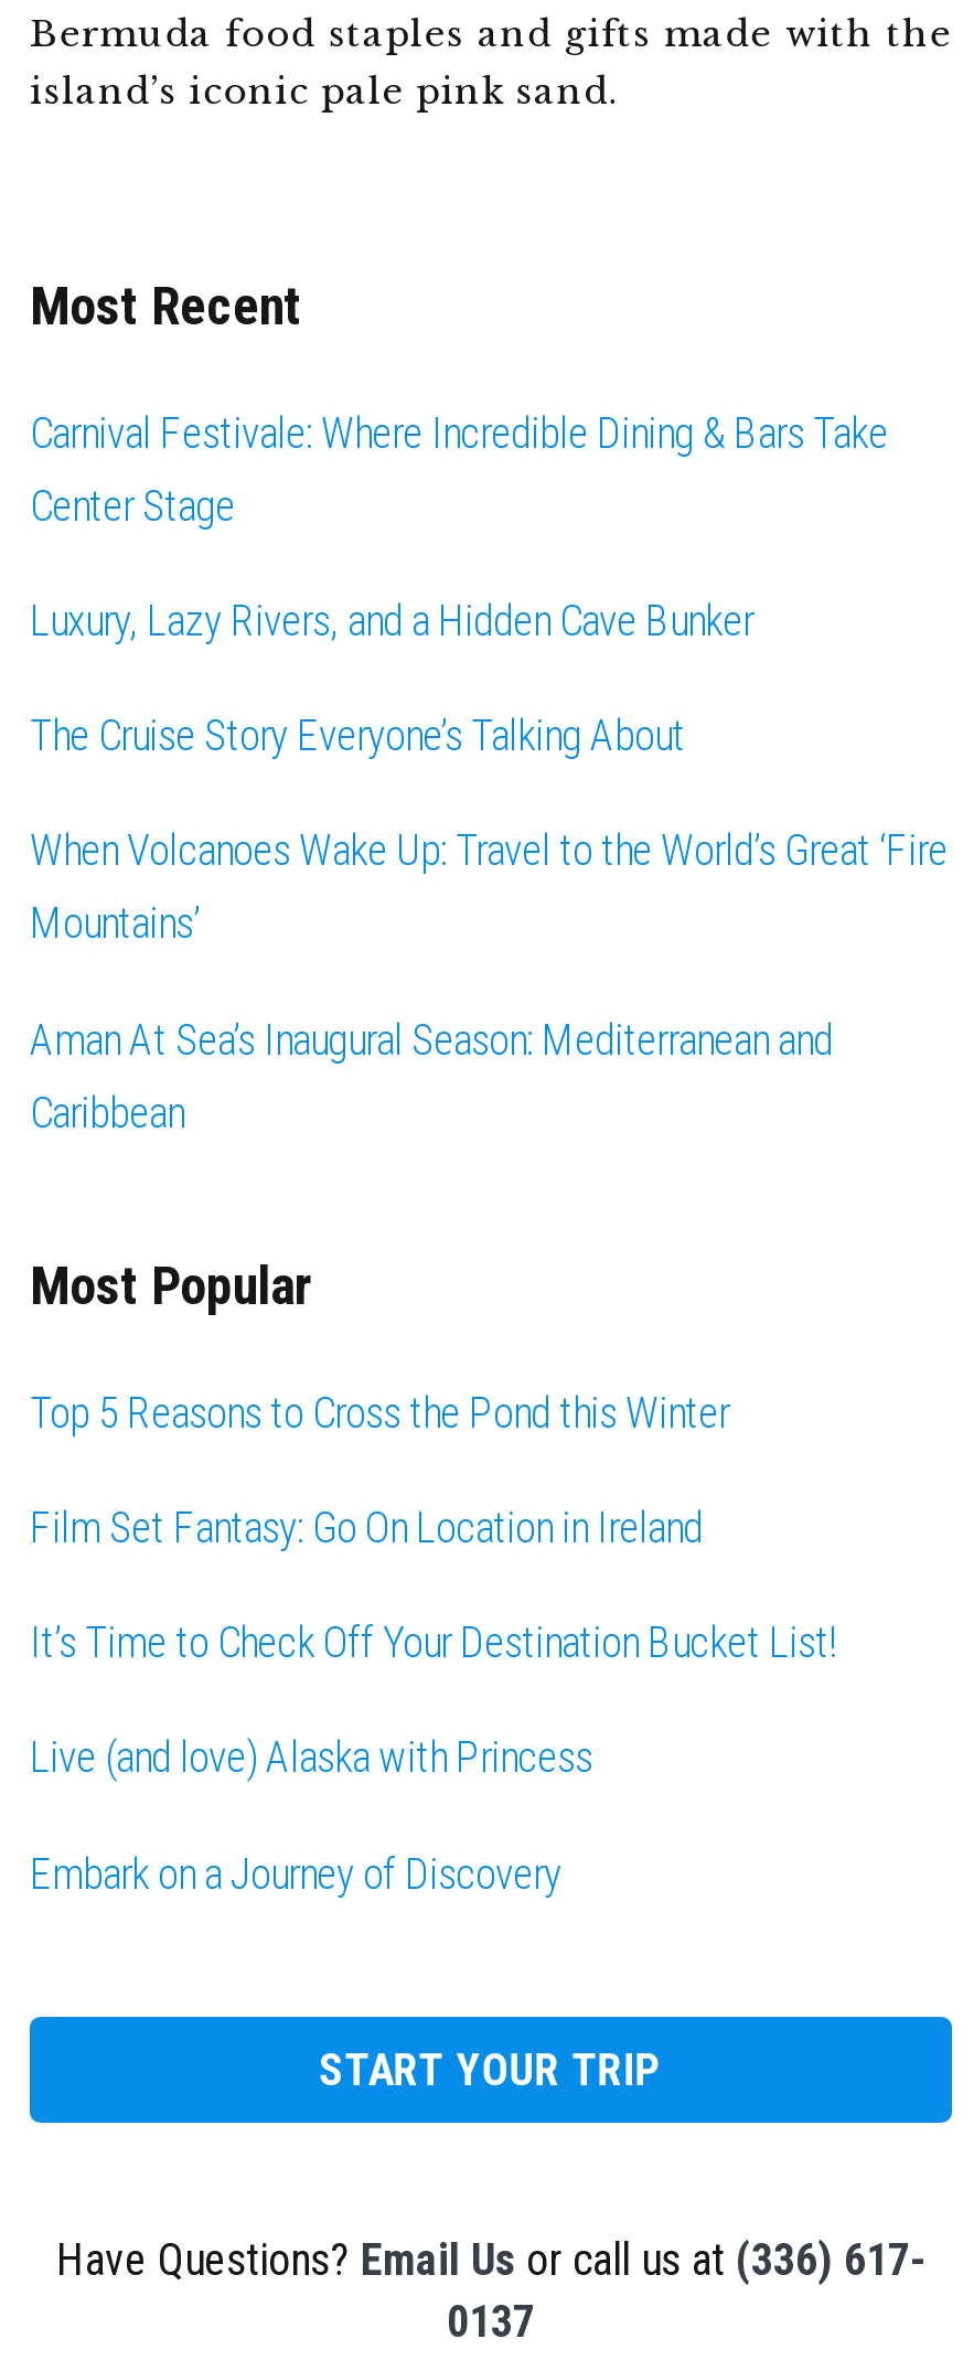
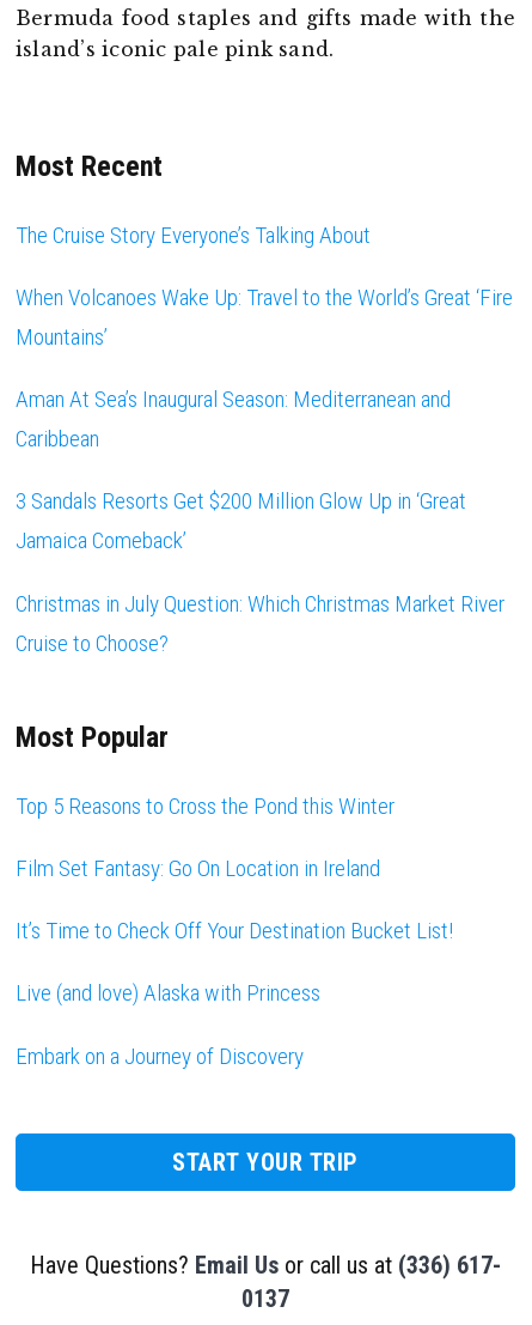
[30,408,888,647] Carnival Festivale: Where Incredible Dining & Bars Take | Center Stage | Luxury, Lazy Rivers, and a Hidden Cave Bunker -> none
moved [30,711,948,1138] -> [16,221,513,453]: The Cruise Story Everyone’s Talking About | When Volcanoes Wake Up: Travel to the World’s Great ‘Fire | Mountains’ | Aman At Sea’s Inaugural Season: Mediterranean and | Caribbean
none -> [16,488,505,657] 3 Sandals Resorts Get $200 Million Glow Up in ‘Great | Jamaica Comeback’ | Christmas in July Question: Which Christmas Market River | Cruise to Choose?

